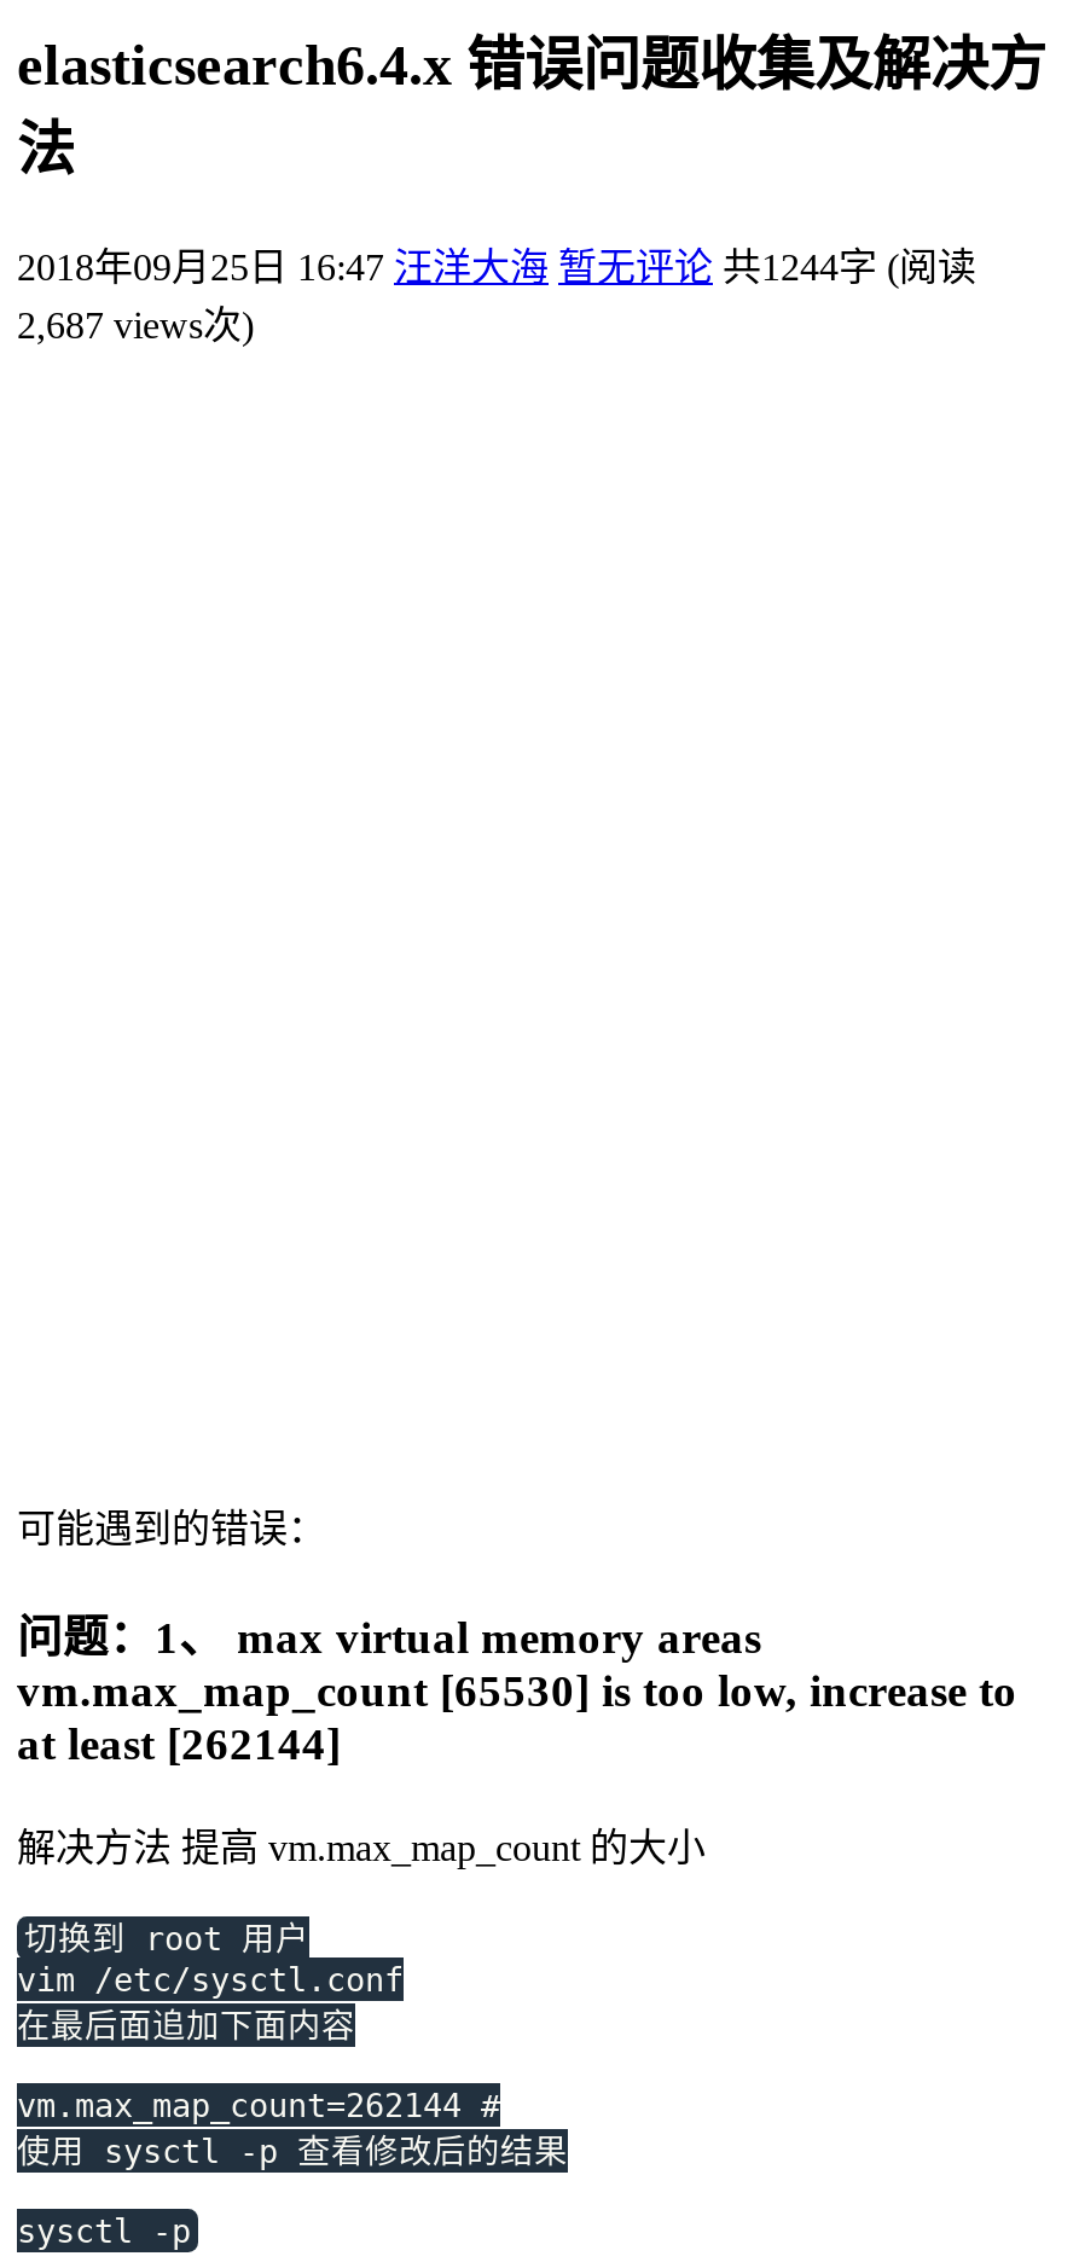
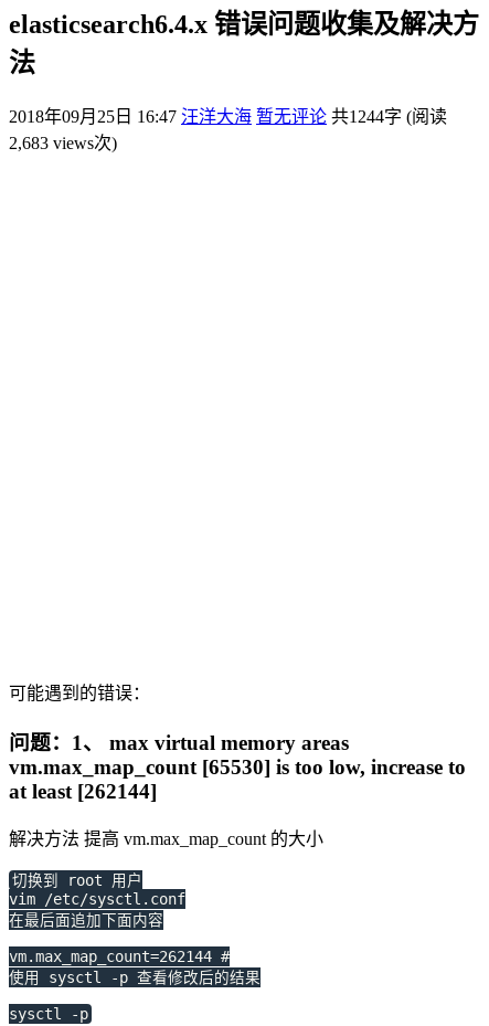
[17,304,254,346] 2,687 views次) -> [9,134,117,152] 2,683 views次)

